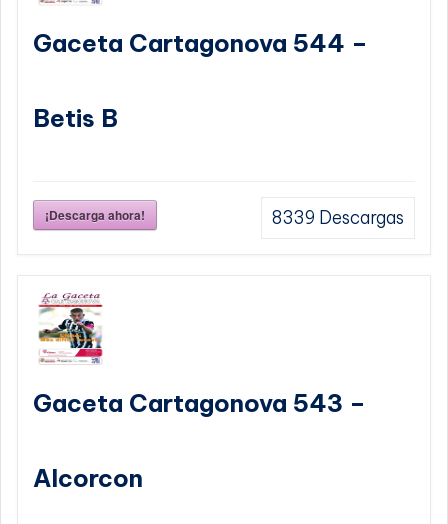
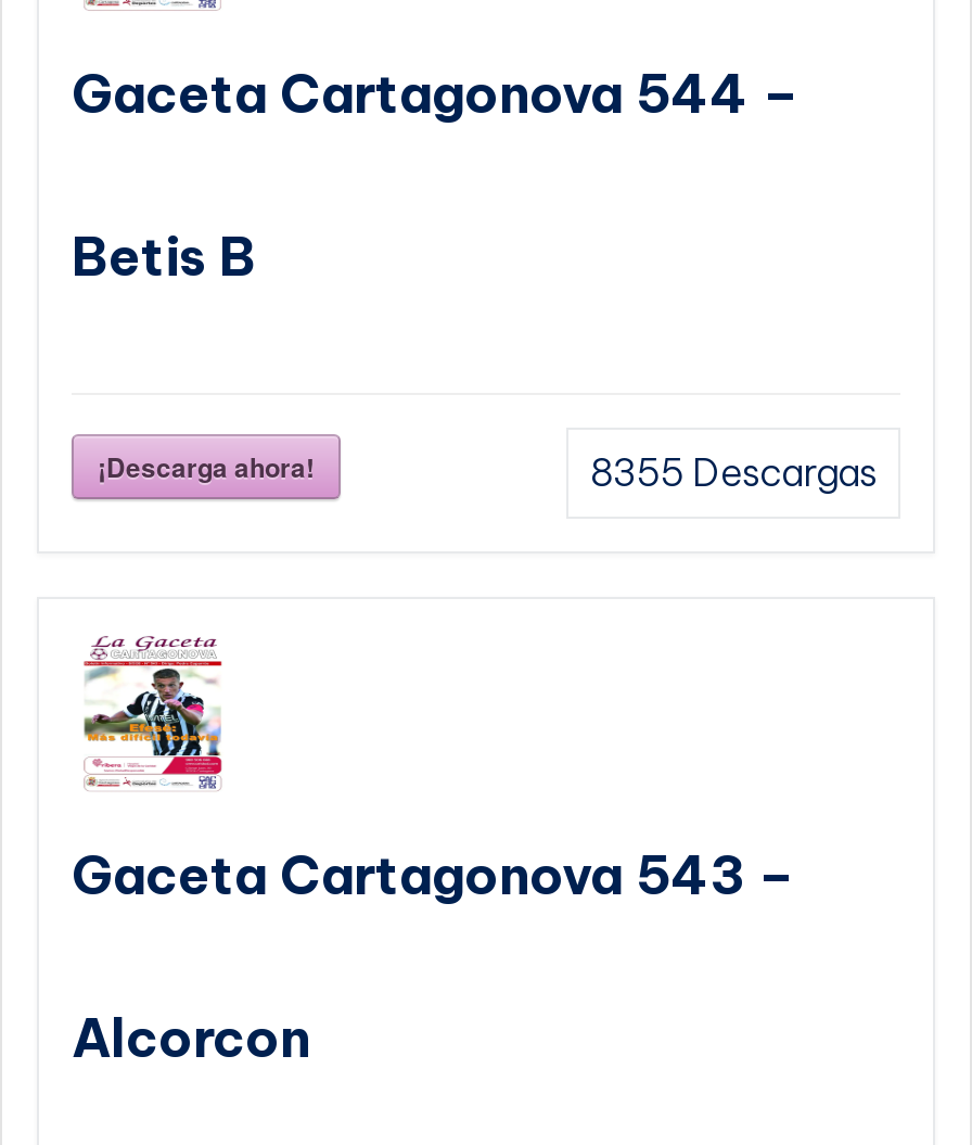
[272,207,404,229] 8339 Descargas -> [590,450,877,498] 8355 Descargas

